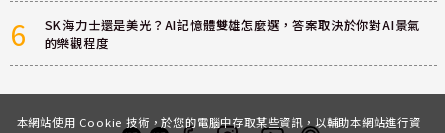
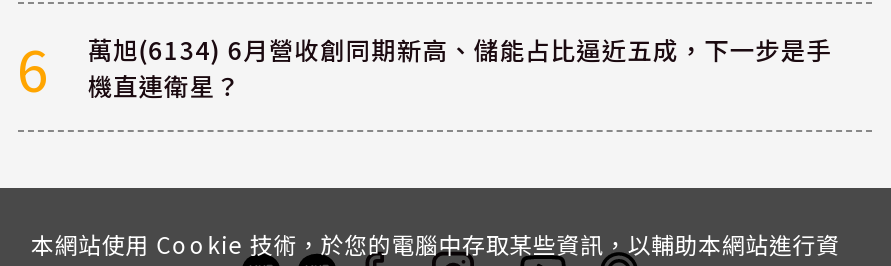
[45,16,420,52] SK海力士還是美光？AI記憶體雙雄怎麼選，答案取決於你對AI景氣 | 的樂觀程度 -> [87,32,832,104] 萬旭(6134) 6月營收創同期新高、儲能占比逼近五成，下一步是手 | 機直連衛星？

